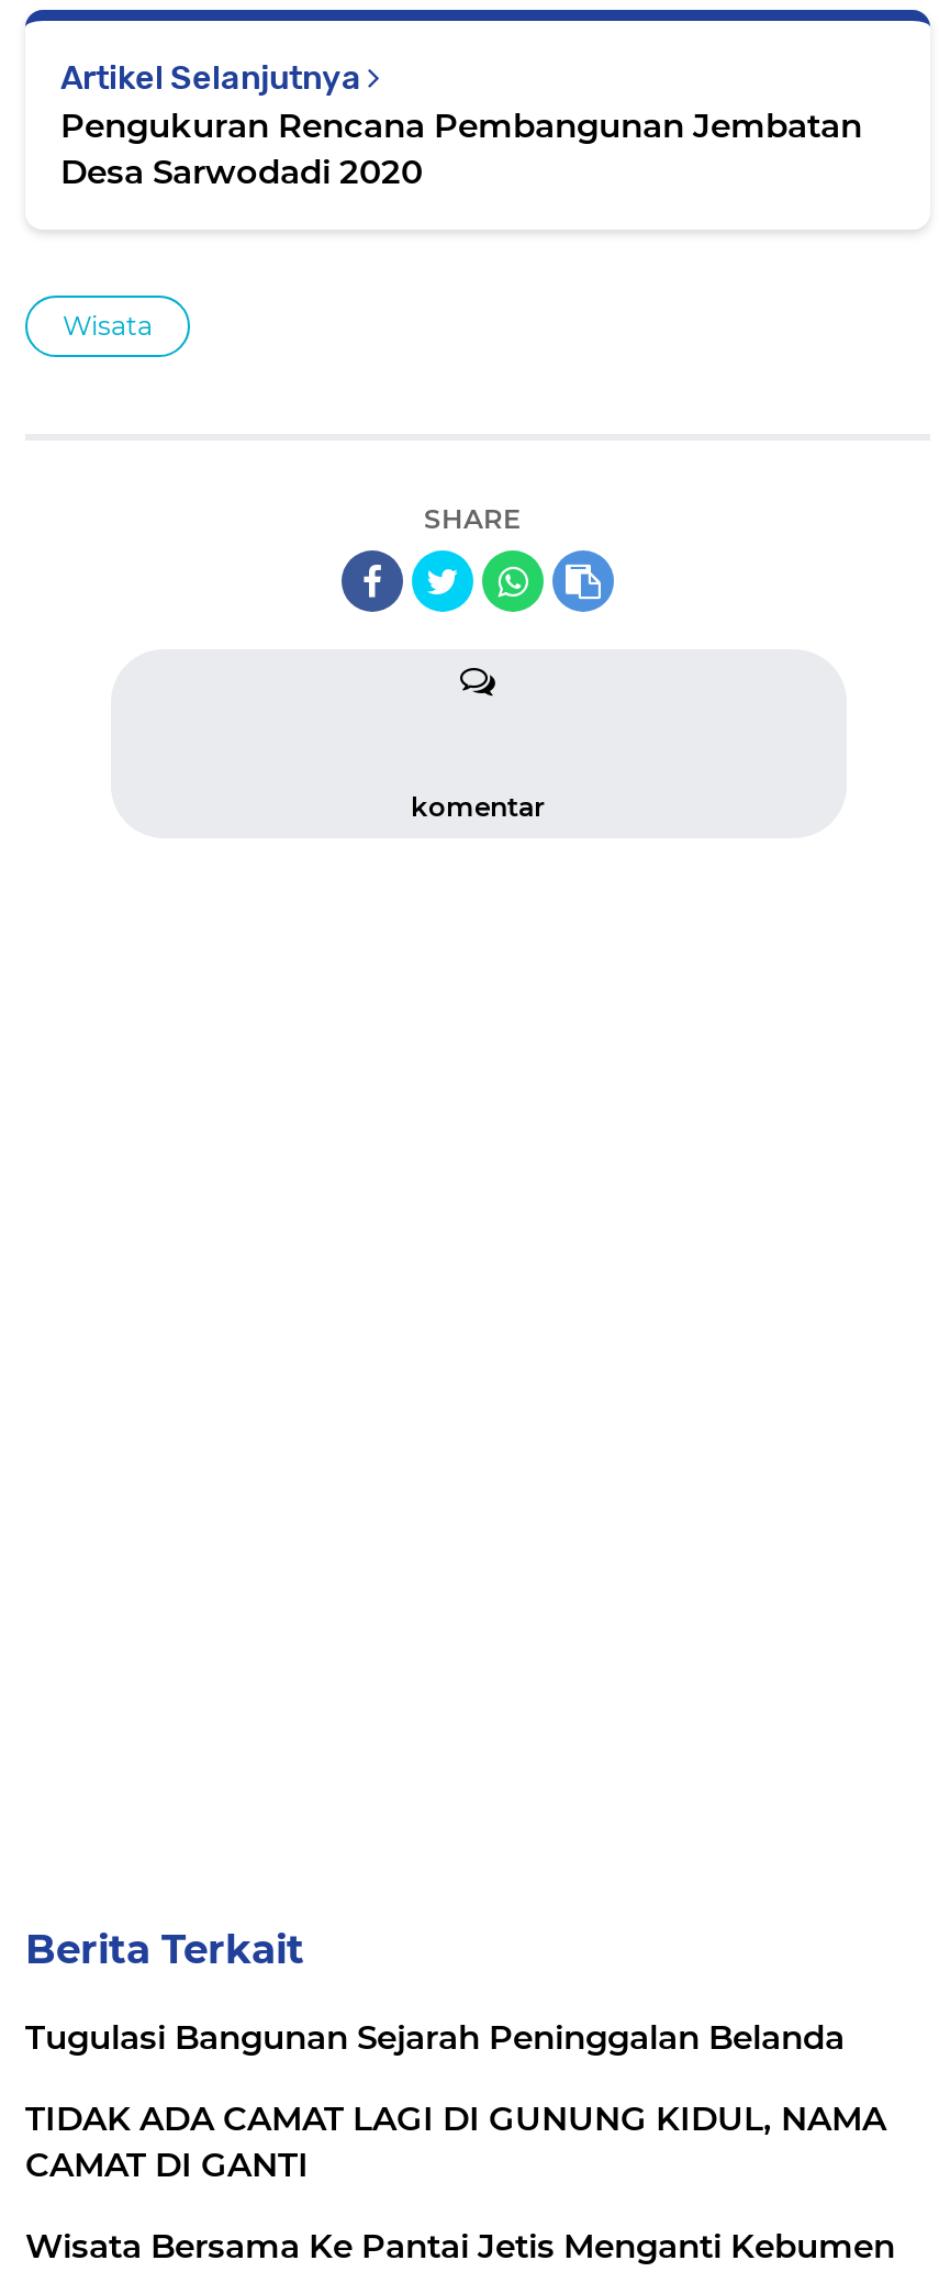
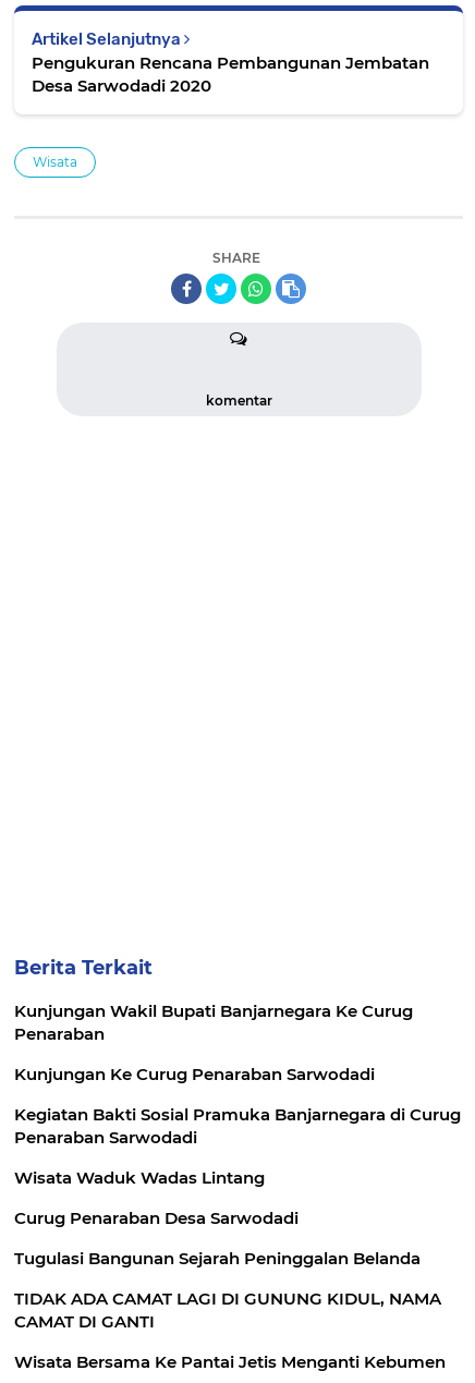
none -> [14,1000,461,1228] Kunjungan Wakil Bupati Banjarnegara Ke Curug | Penaraban | Kunjungan Ke Curug Penaraban Sarwodadi | Kegiatan Bakti Sosial Pramuka Banjarnegara di Curug | Penaraban Sarwodadi | Wisata Waduk Wadas Lintang | Curug Penaraban Desa Sarwodadi

